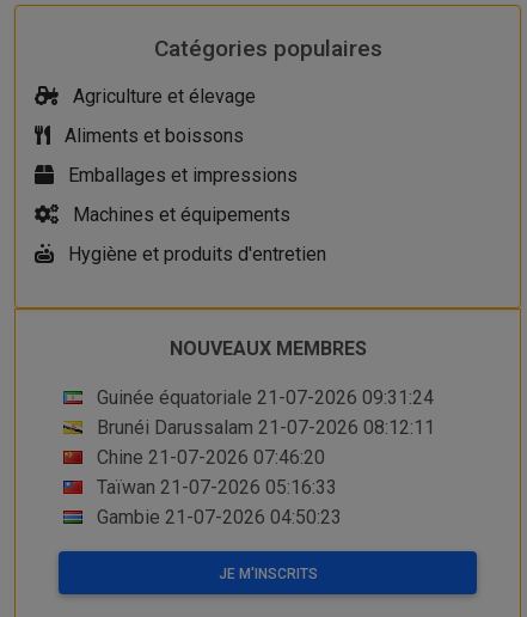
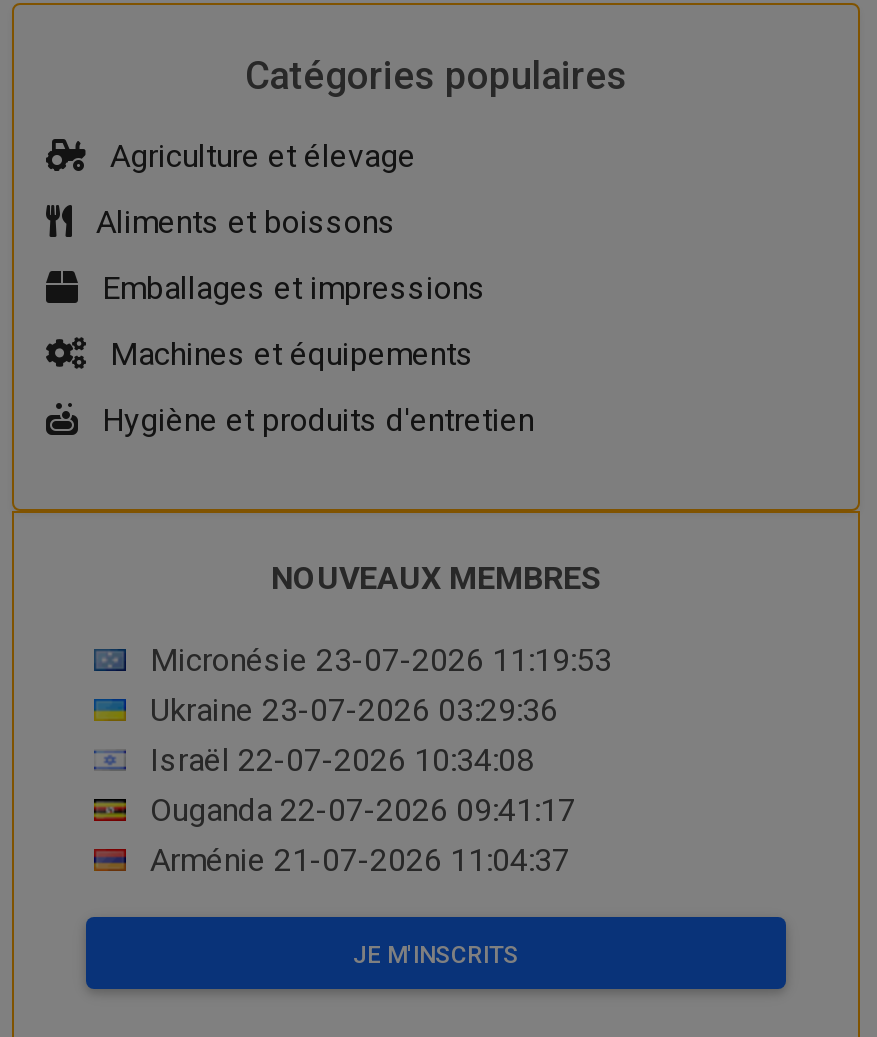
[92,386,435,529] Guinée équatoriale 21-07-2026 09:31:24 | Brunéi Darussalam 21-07-2026 08:12:11 | Chine 21-07-2026 07:46:20 | Taïwan 21-07-2026 05:16:33 | Gambie 21-07-2026 04:50:23 -> [142,641,612,879] Micronésie 23-07-2026 11:19:53 | Ukraine 23-07-2026 03:29:36 | Israël 22-07-2026 10:34:08 | Ouganda 22-07-2026 09:41:17 | Arménie 21-07-2026 11:04:37

